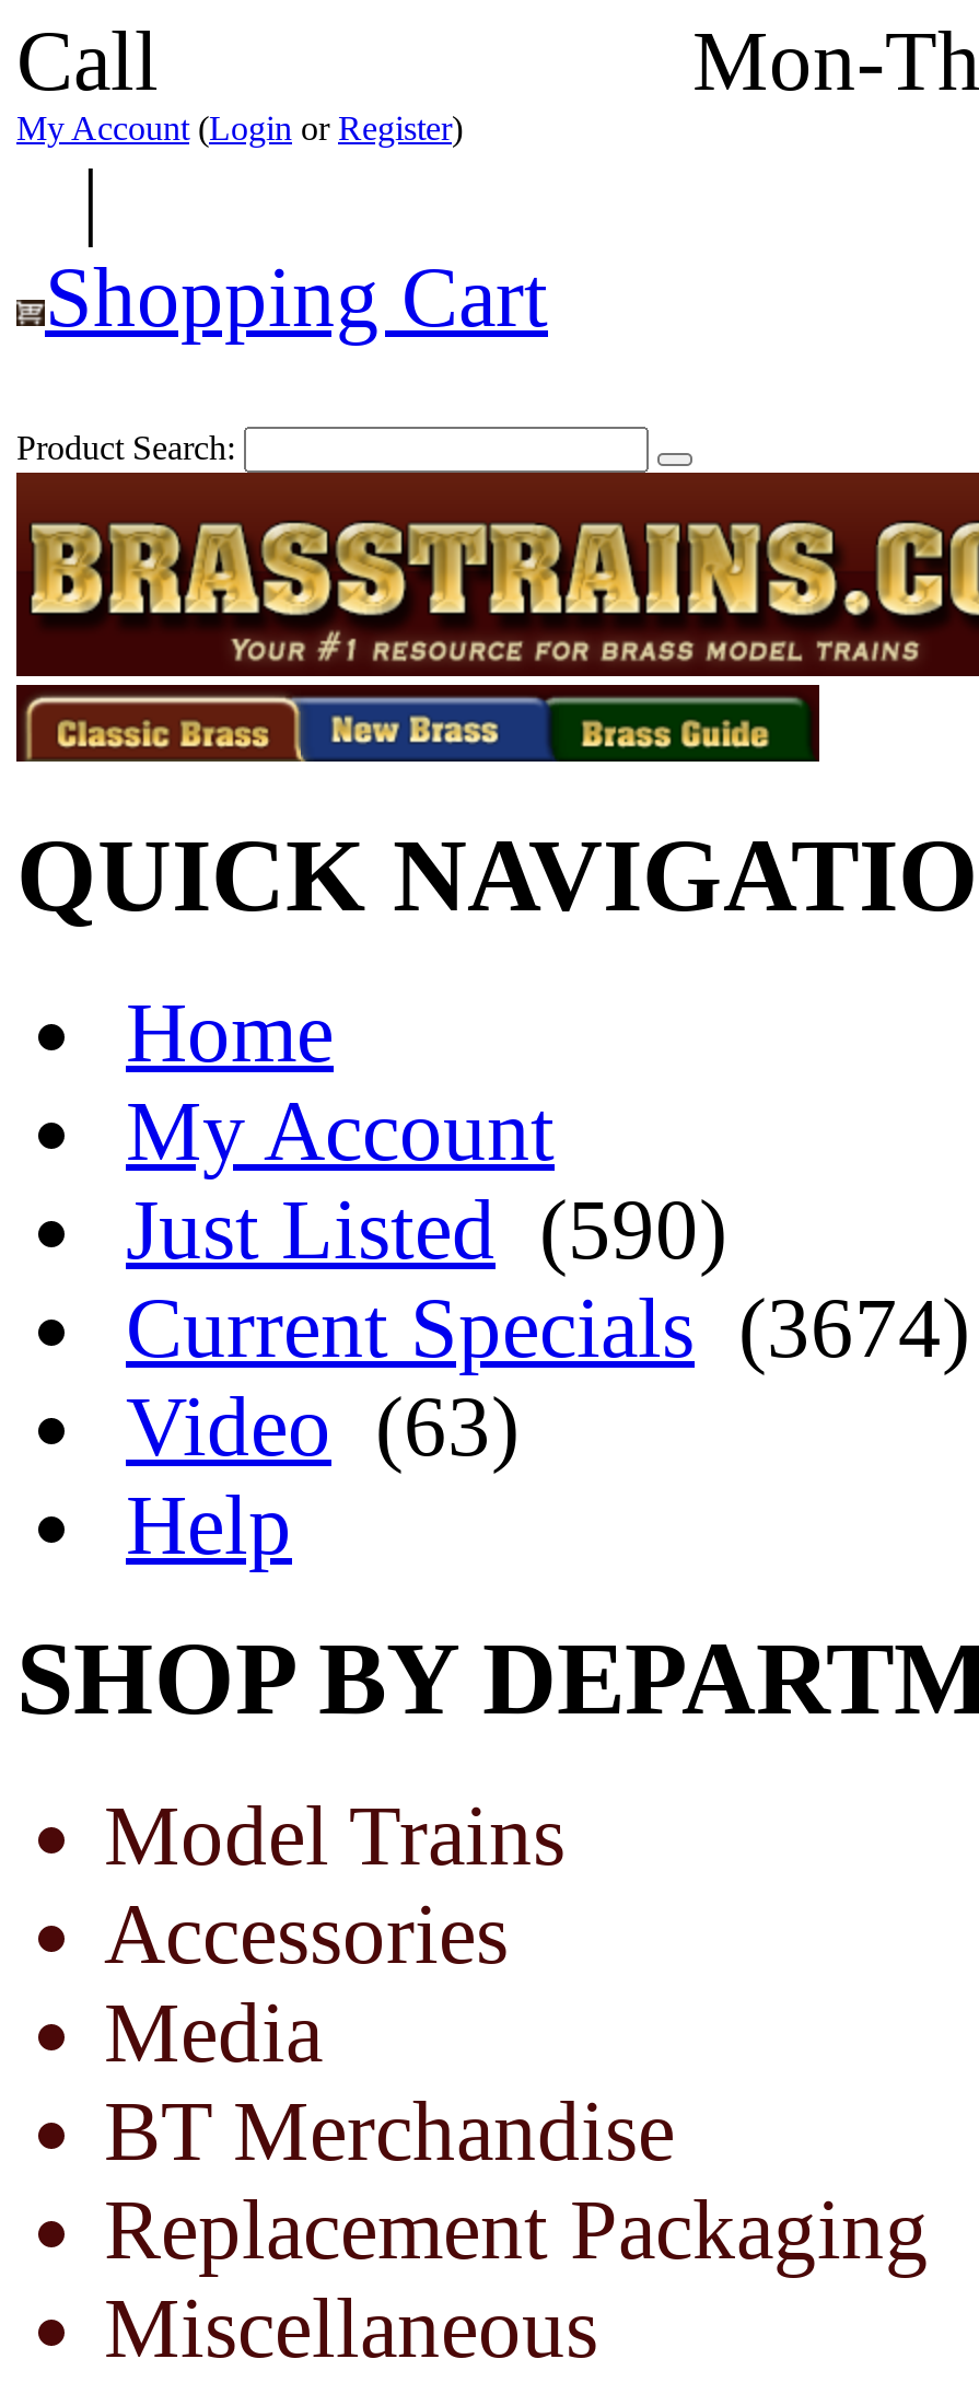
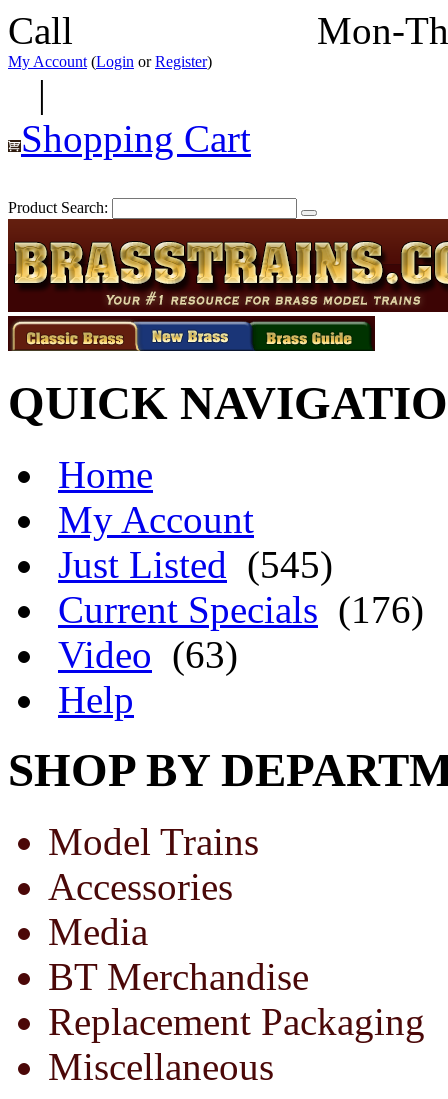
[126,1181,727,1276] Just Listed (590) -> [58,543,333,586] Just Listed (545)
[126,1280,970,1374] Current Specials (3674) -> [58,588,424,631] Current Specials (176)

